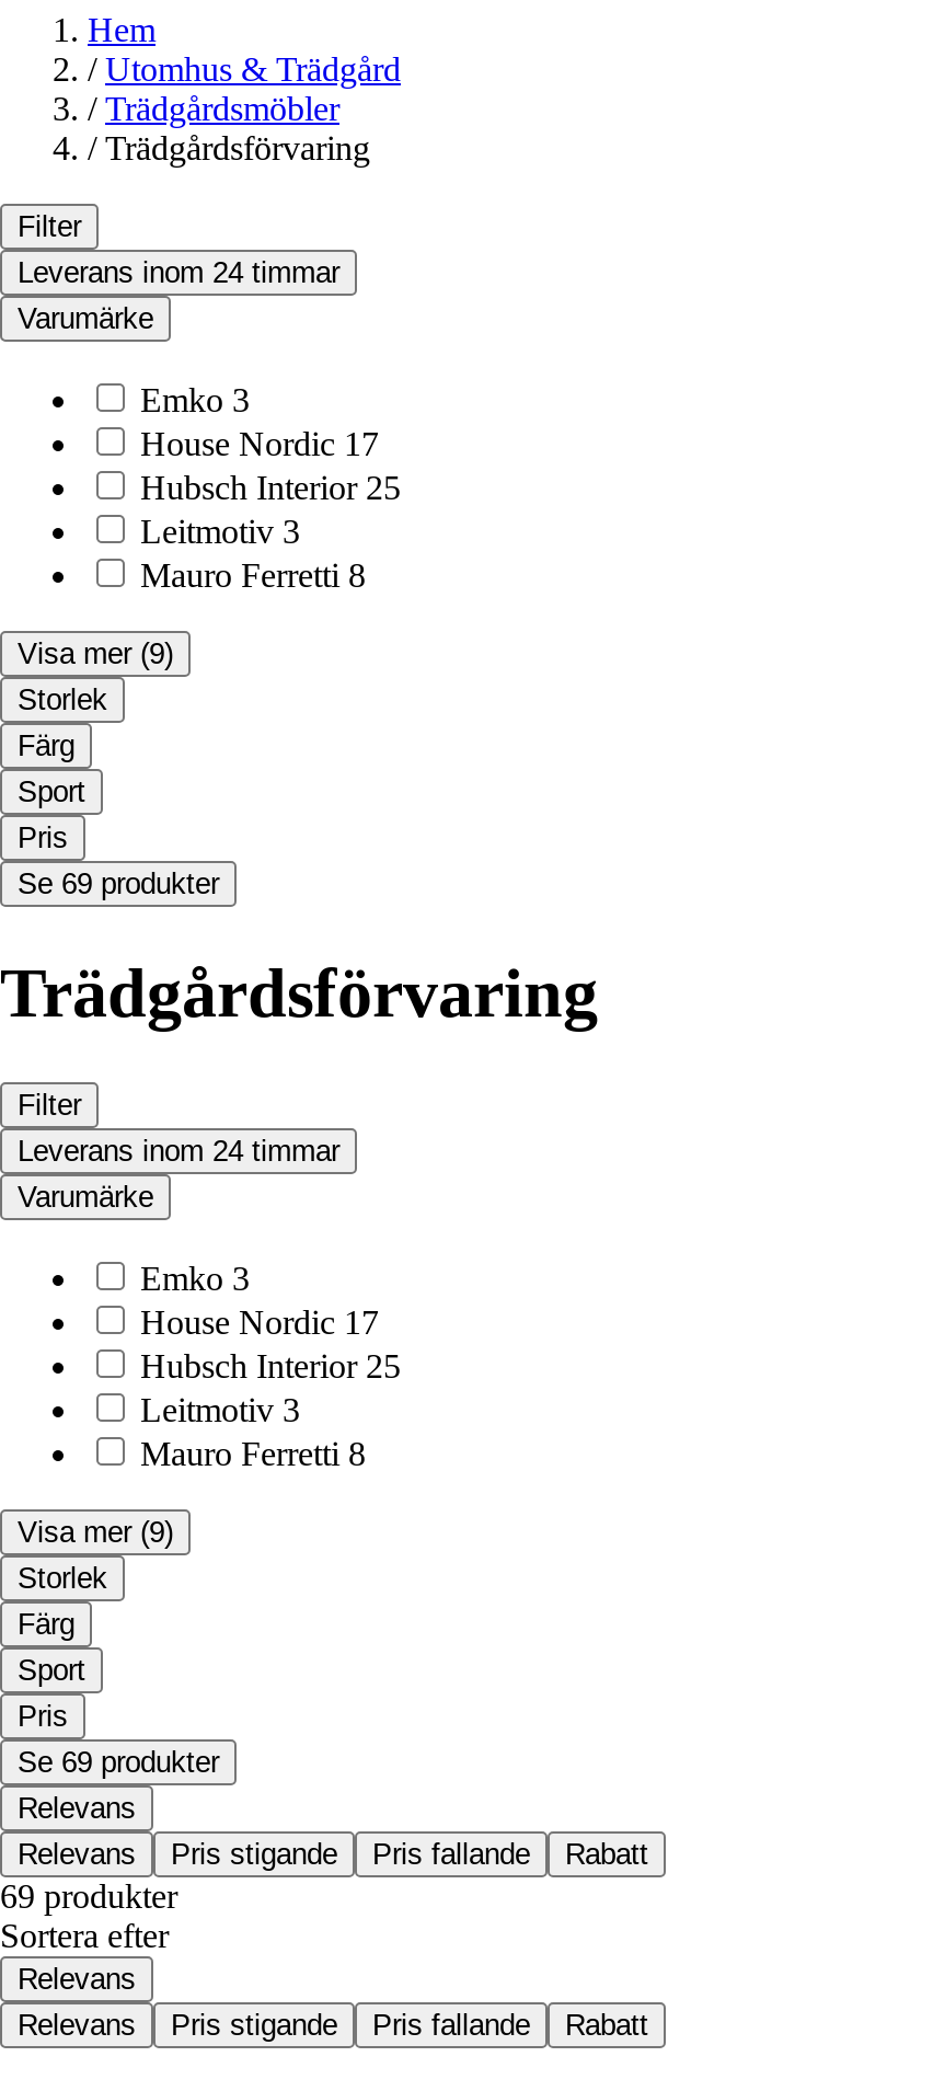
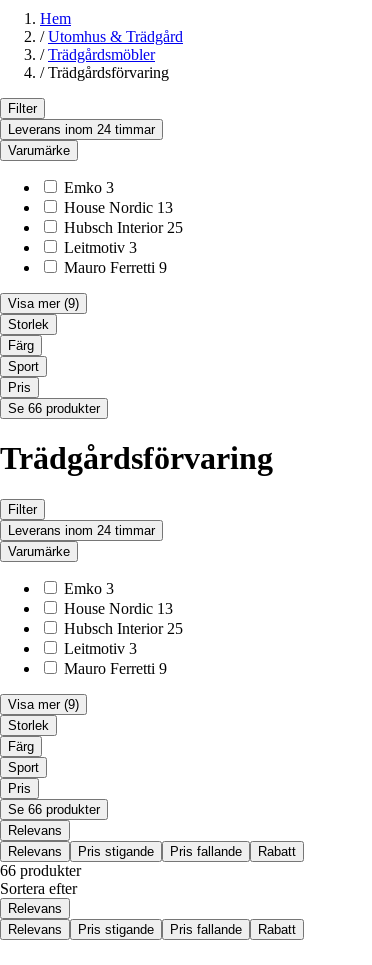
[140,424,379,462] House Nordic 17 -> [64,199,173,216] House Nordic 13
[140,556,366,593] Mauro Ferretti 8 -> [64,259,167,276] Mauro Ferretti 9
[18,867,219,900] Se 69 produkter -> [8,401,100,416] Se 66 produkter
[140,1303,379,1340] House Nordic 17 -> [64,600,173,617] House Nordic 13
[140,1434,366,1471] Mauro Ferretti 8 -> [64,660,167,677] Mauro Ferretti 9
[18,1745,219,1778] Se 69 produkter -> [8,802,100,817] Se 66 produkter
[0,1877,177,1914] 69 produkter -> [0,862,81,879] 66 produkter

